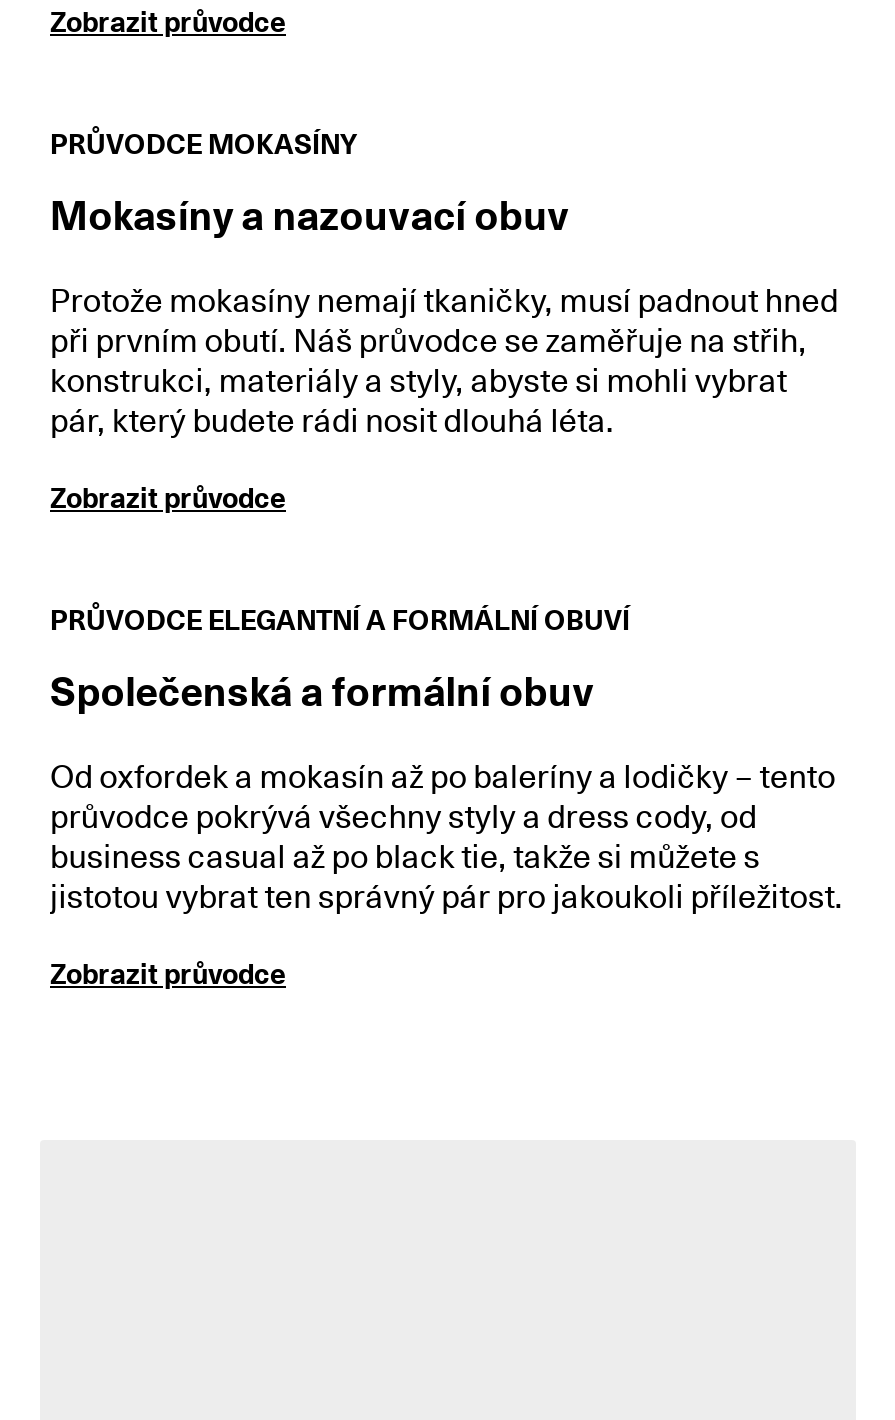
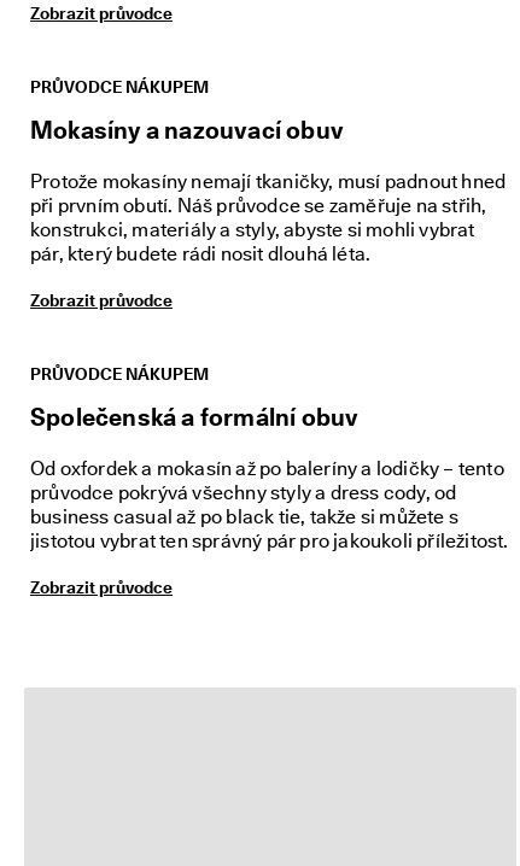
[50,128,358,160] PRŮVODCE MOKASÍNY -> [30,77,209,96] PRŮVODCE NÁKUPEM
[50,604,630,636] PRŮVODCE ELEGANTNÍ A FORMÁLNÍ OBUVÍ -> [30,364,209,384] PRŮVODCE NÁKUPEM

